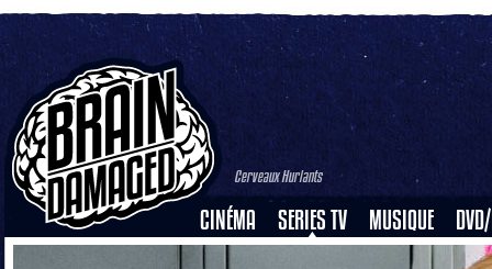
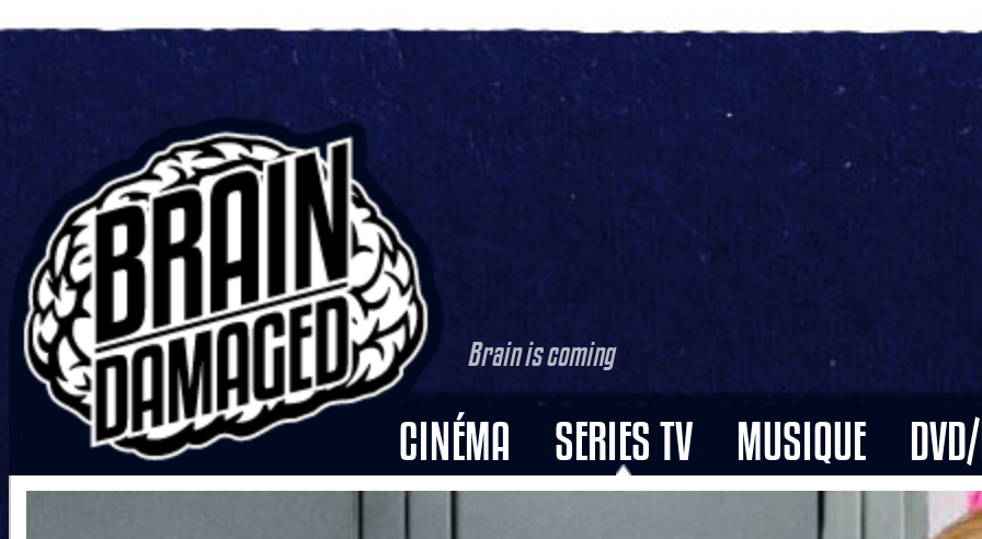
[234,167,322,186] Cerveaux Hurlants -> [467,335,614,372] Brain is coming

